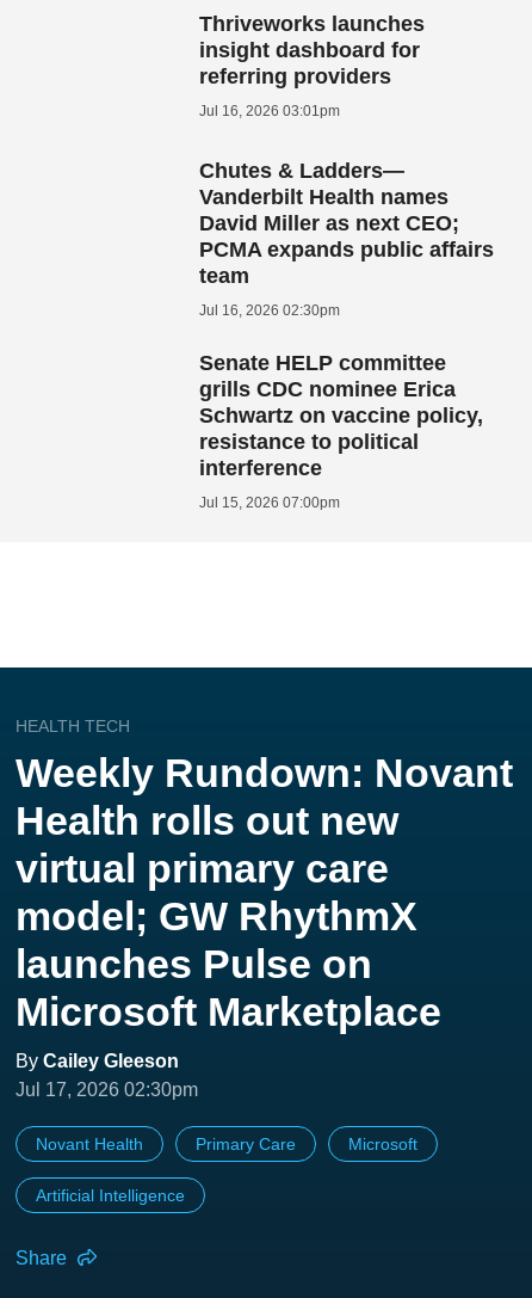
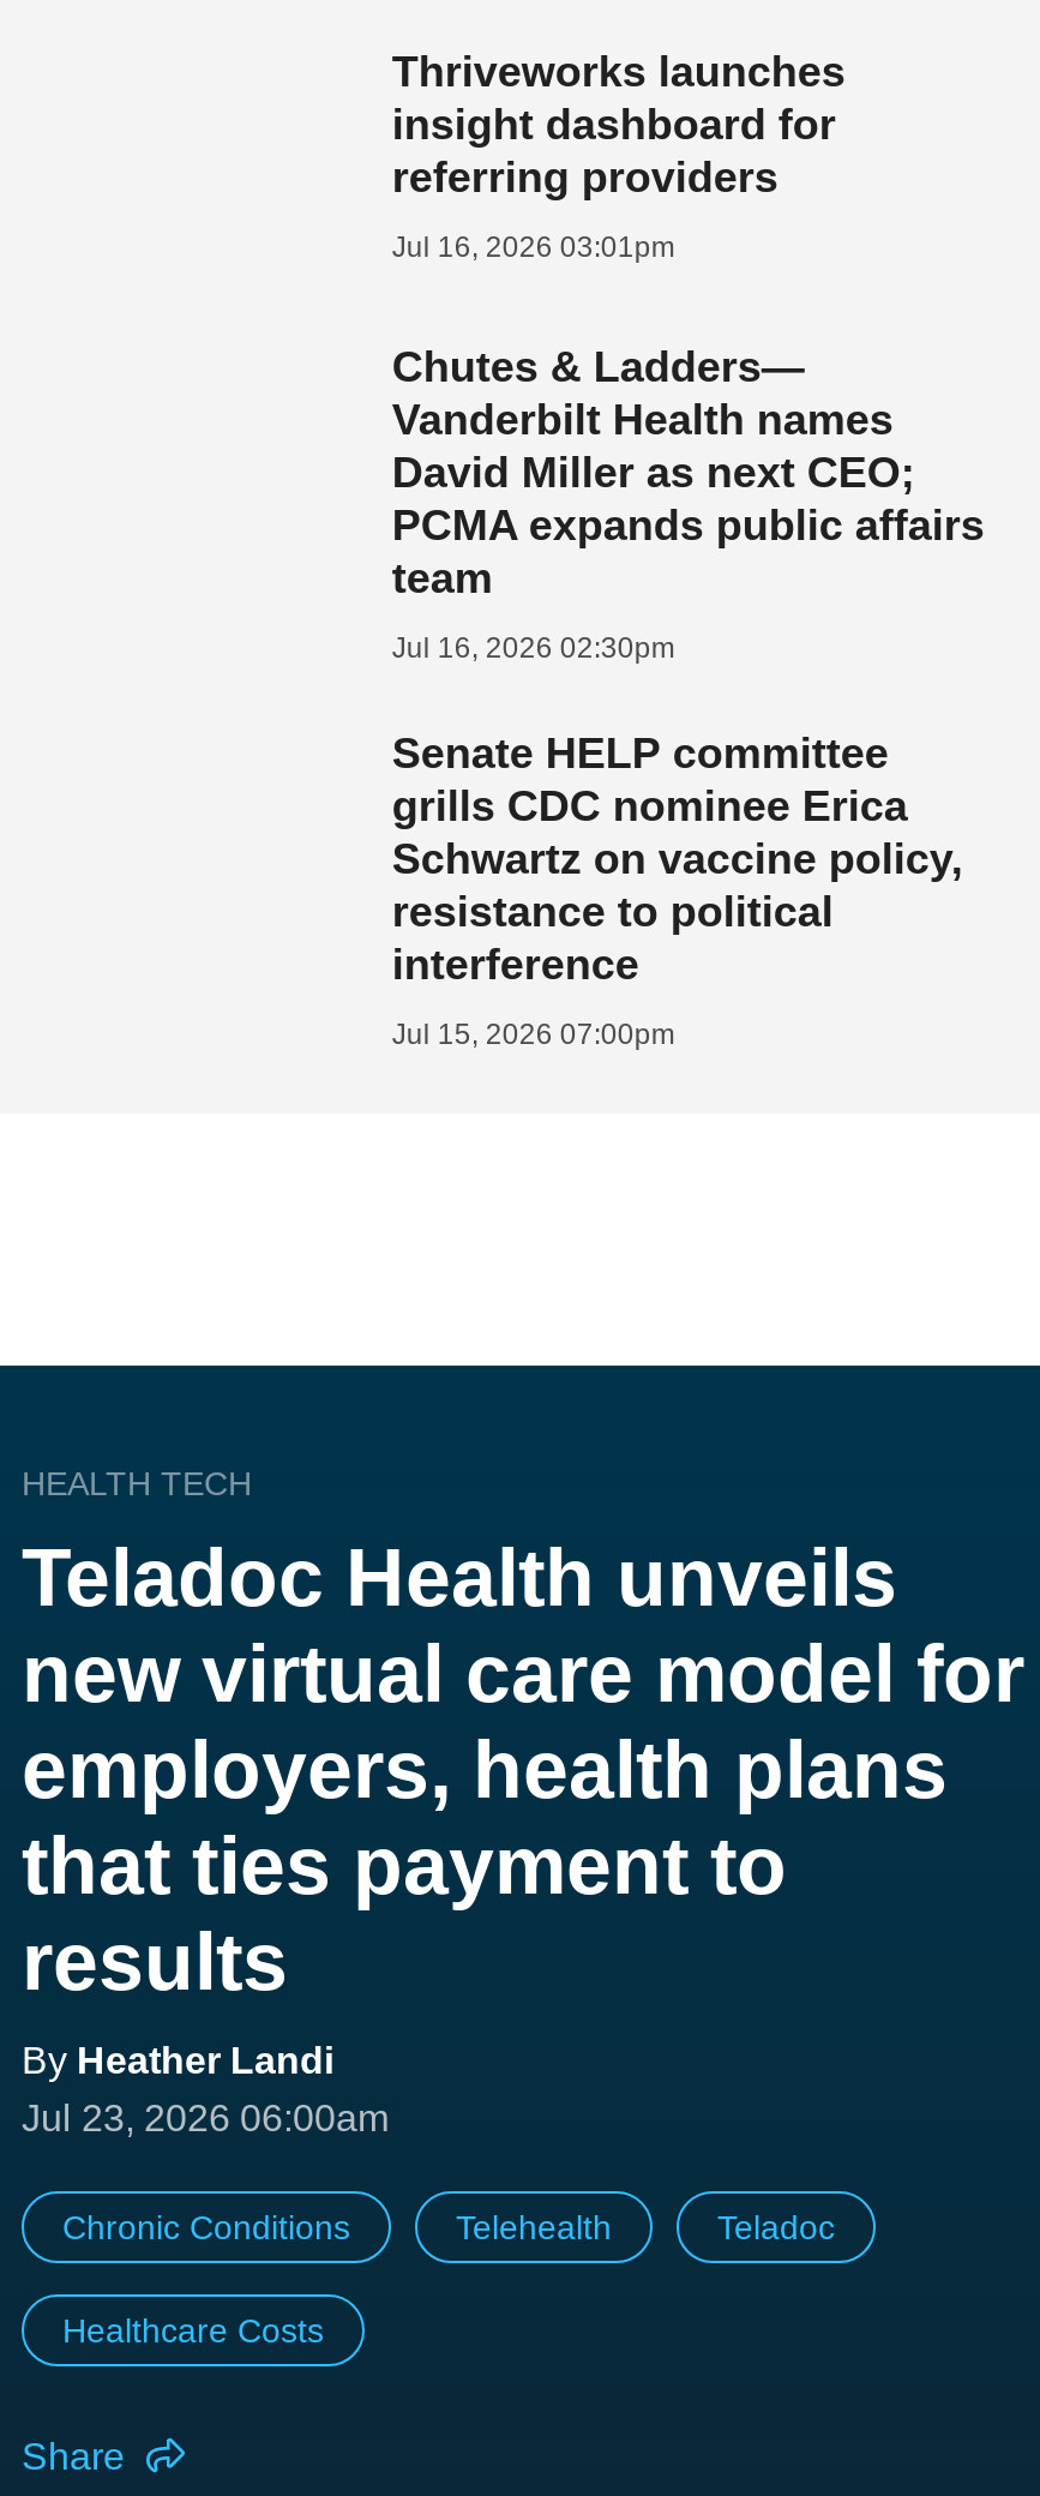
[16,750,513,1099] Weekly Rundown: Novant | Health rolls out new | virtual primary care | model; GW RhythmX | launches Pulse on | Microsoft Marketplace | By Cailey Gleeson | Jul 17, 2026 02:30pm -> [22,1530,1024,2138] Teladoc Health unveils | new virtual care model for | employers, health plans | that ties payment to | results | By Heather Landi | Jul 23, 2026 06:00am
[36,1134,417,1153] Novant Health | Primary Care | Microsoft -> [62,2207,835,2246] Chronic Conditions | Telehealth | Teladoc
[36,1185,185,1205] Artificial Intelligence -> [62,2310,324,2349] Healthcare Costs

